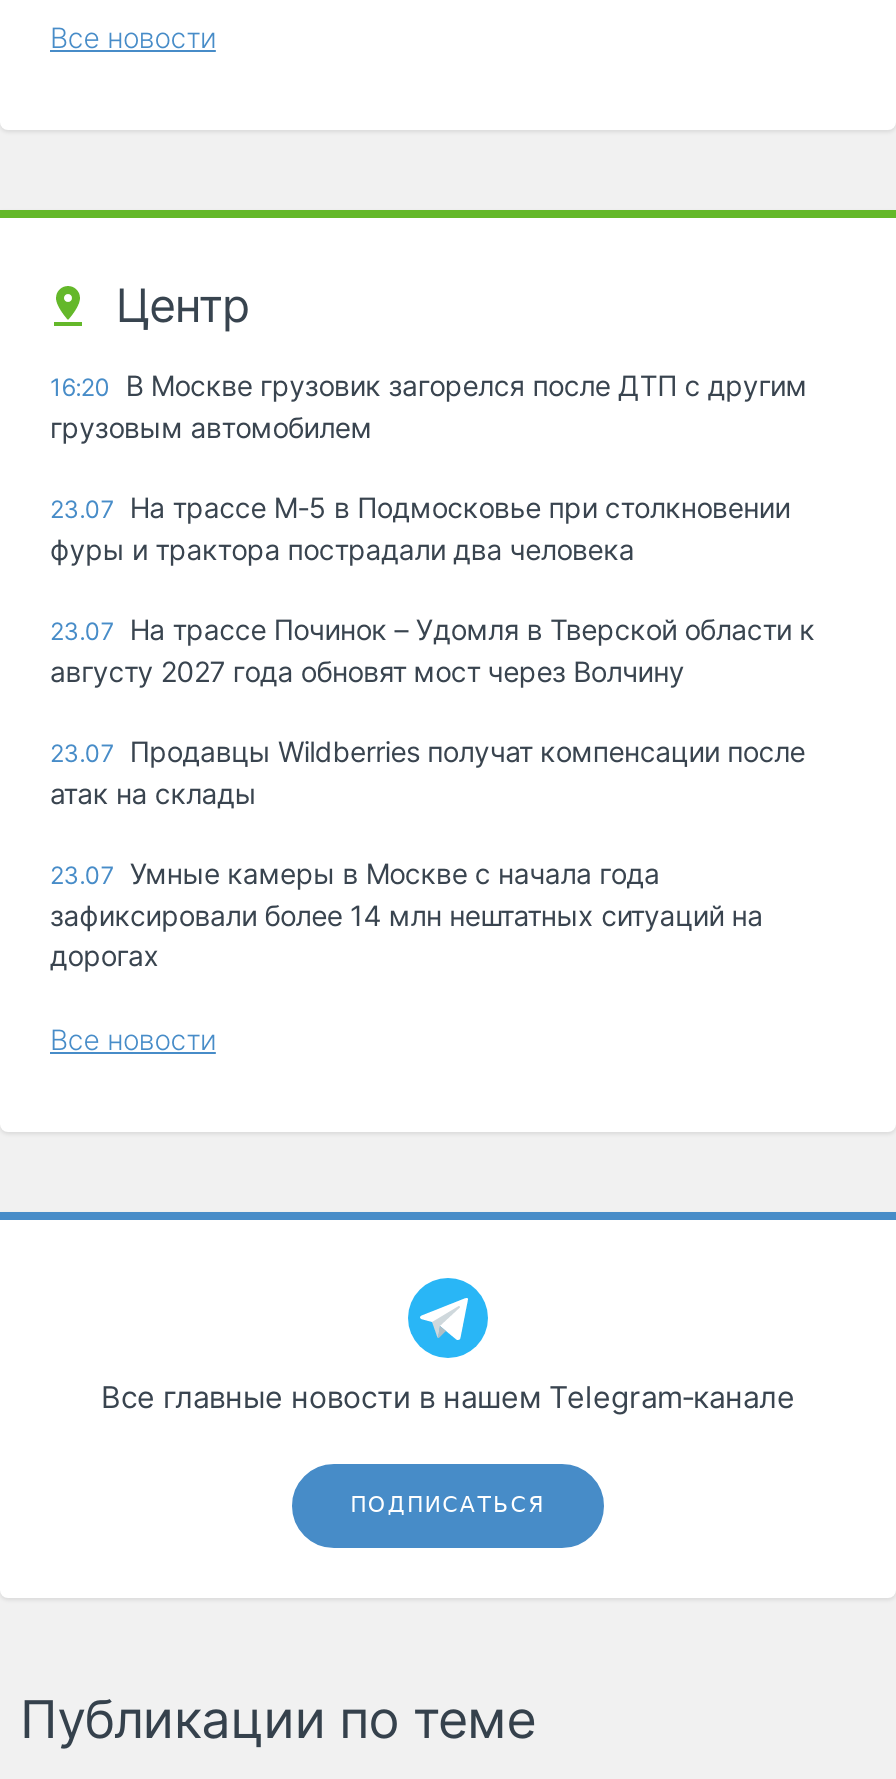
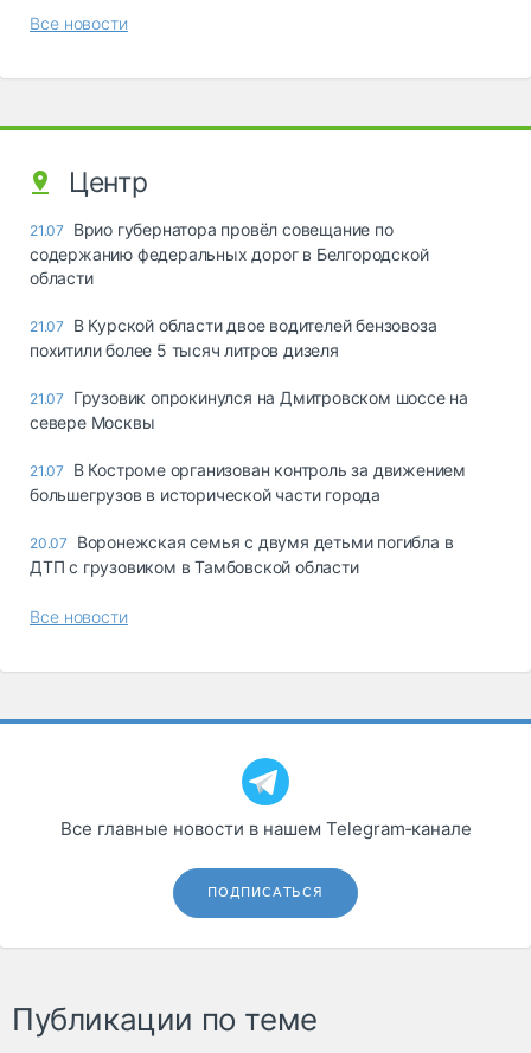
[50,368,807,444] 16:20 В Москве грузовик загорелся после ДТП с другим | грузовым автомобилем -> [30,219,428,288] 21.07 Врио губернатора провёл совещание по | содержанию федеральных дорог в Белгородской | области
[50,490,790,566] 23.07 На трассе М-5 в Подмосковье при столкновении | фуры и трактора пострадали два человека -> [30,315,437,360] 21.07 В Курской области двое водителей бензовоза | похитили более 5 тысяч литров дизеля
[50,612,815,688] 23.07 На трассе Починок – Удомля в Тверской области к | августу 2027 года обновят мост через Волчину -> [30,387,468,432] 21.07 Грузовик опрокинулся на Дмитровском шоссе на | севере Москвы
[50,734,805,810] 23.07 Продавцы Wildberries получат компенсации после | атак на склады -> [30,460,466,505] 21.07 В Костроме организован контроль за движением | большегрузов в исторической части города
[50,856,763,972] 23.07 Умные камеры в Москве с начала года | зафиксировали более 14 млн нештатных ситуаций на | дорогах -> [30,532,453,577] 20.07 Воронежская семья с двумя детьми погибла в | ДТП с грузовиком в Тамбовской области

